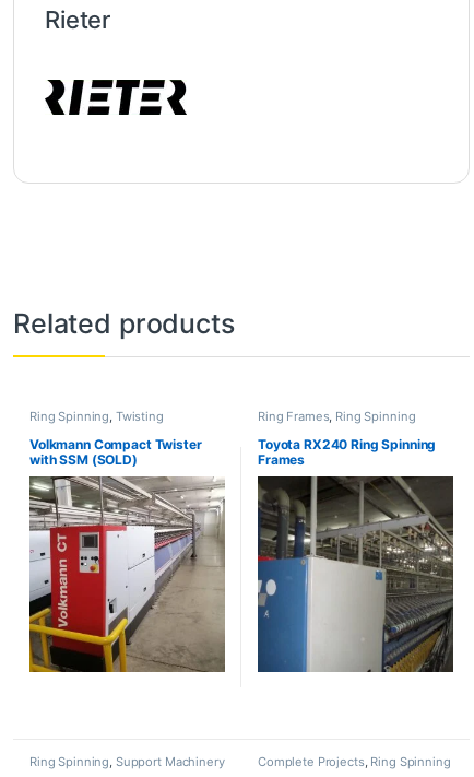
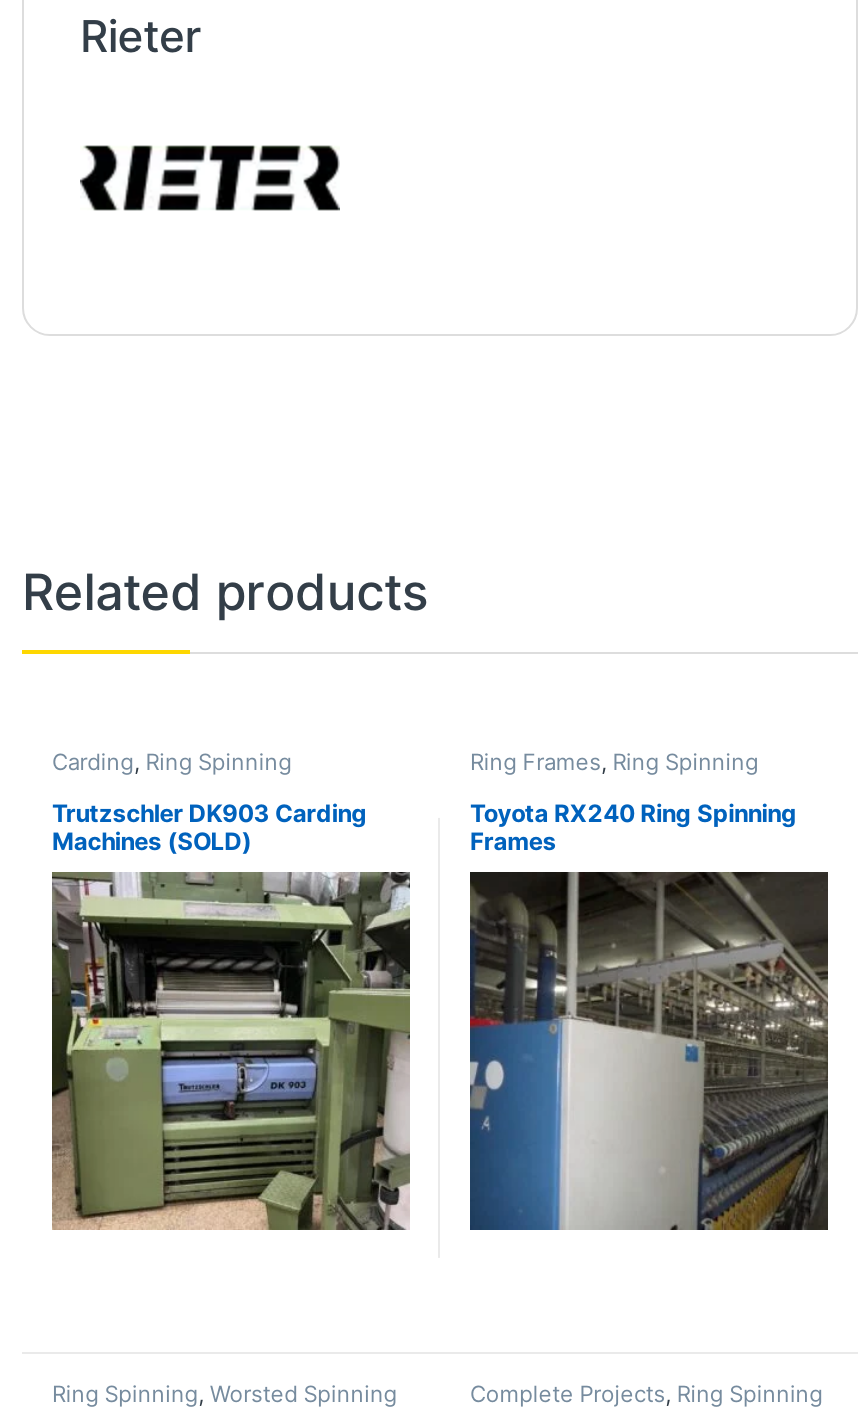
[29,409,164,424] Ring Spinning, Twisting -> [52,749,292,777] Carding, Ring Spinning
[29,436,202,468] Volkmann Compact Twister | with SSM (SOLD) -> [52,798,367,856] Trutzschler DK903 Carding | Machines (SOLD)
[28,475,225,673] [image] -> [50,870,410,1230] [image]
[29,754,224,769] Ring Spinning, Support Machinery -> [52,1380,397,1408] Ring Spinning, Worsted Spinning

